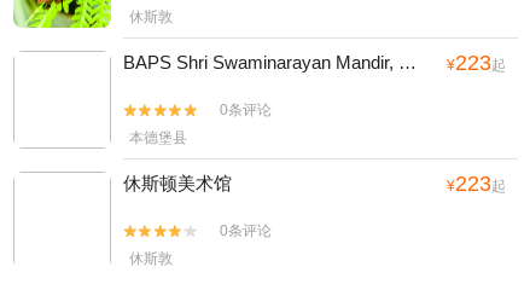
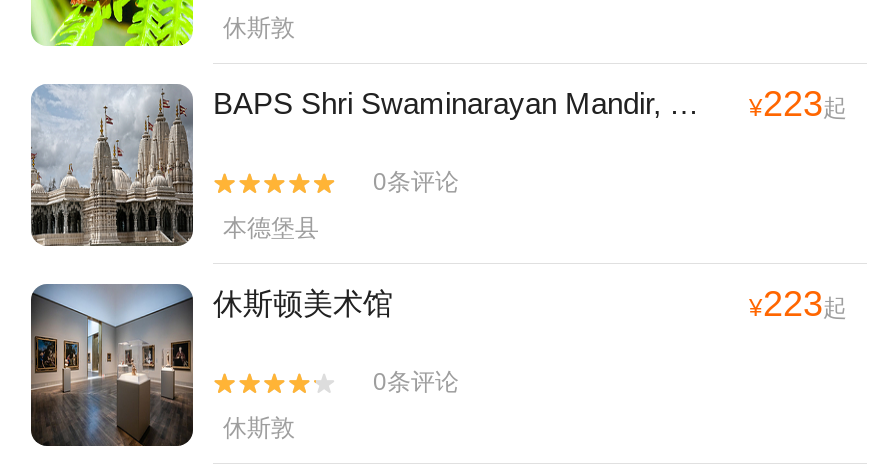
none -> [29,84,195,248] [image]
none -> [29,284,195,448] [image]

